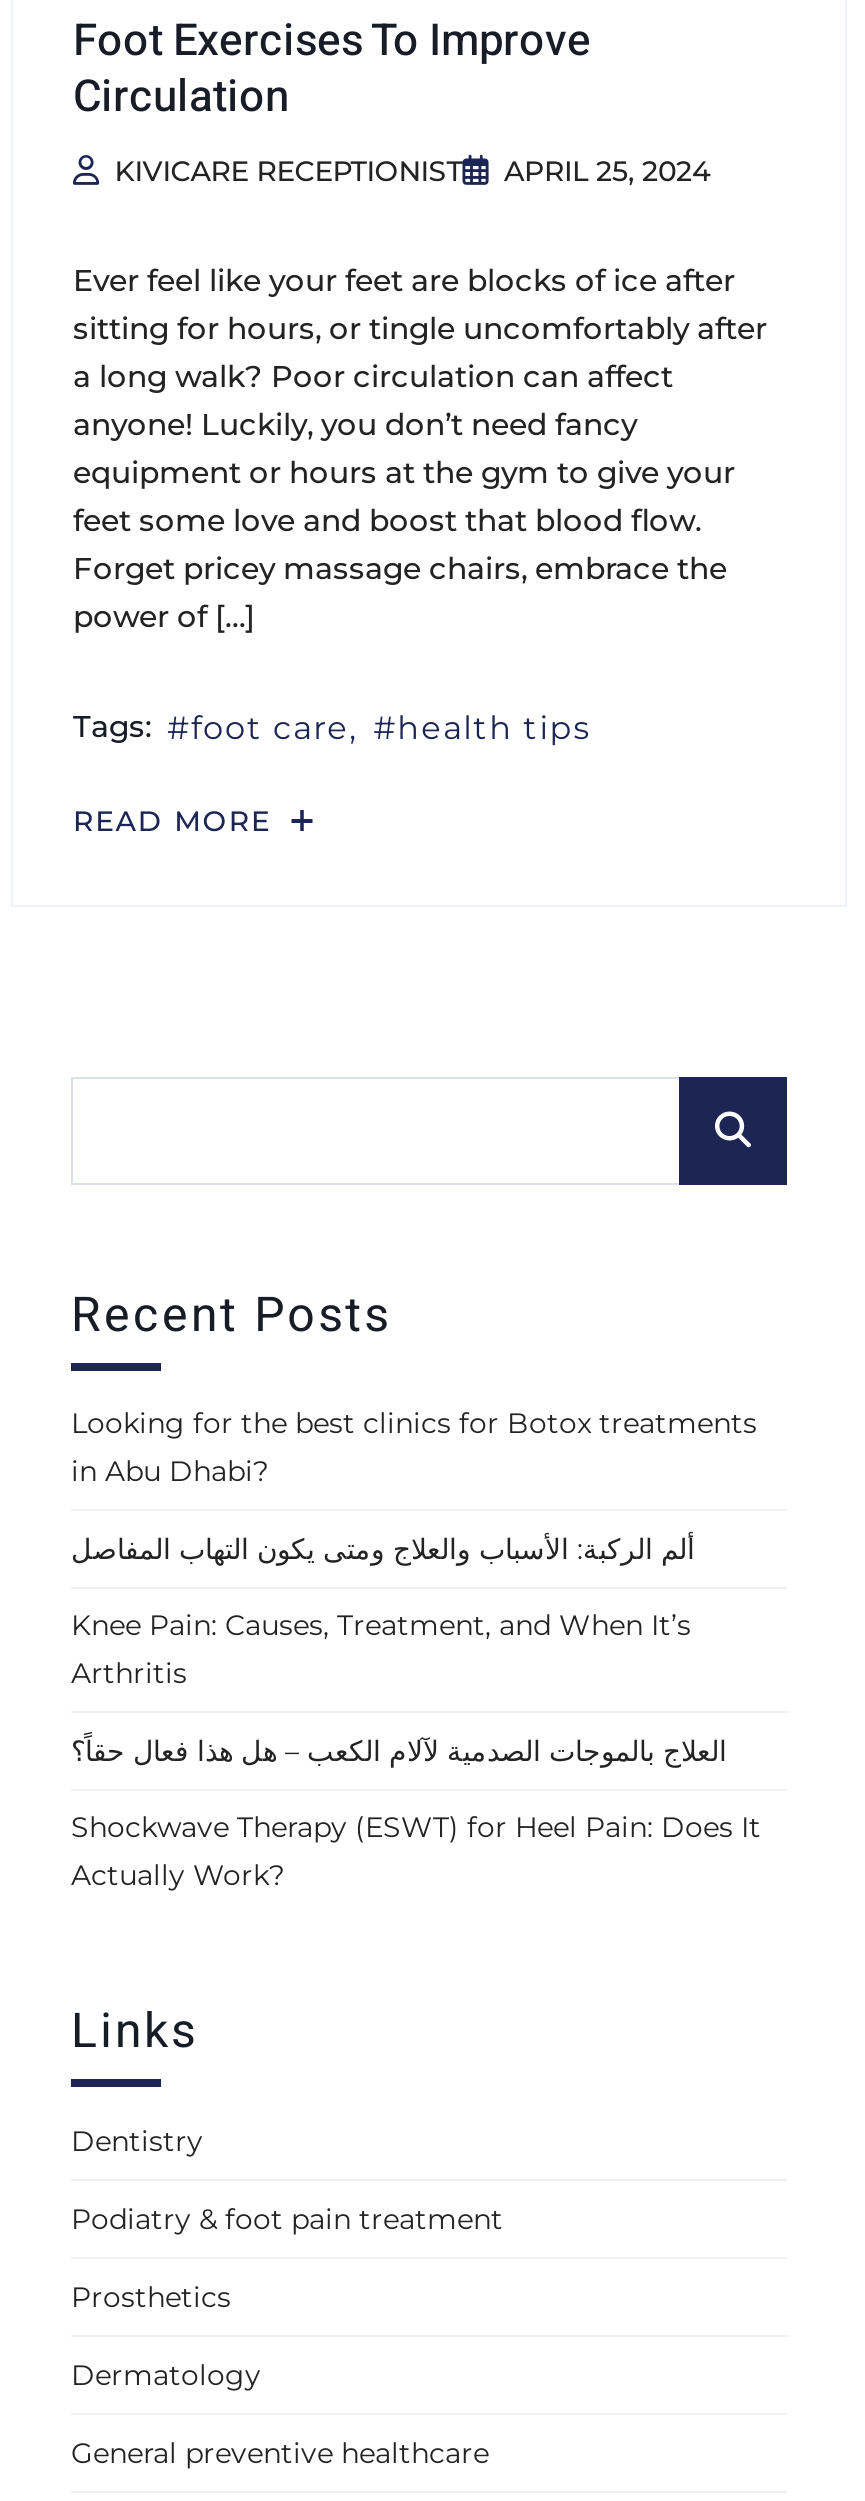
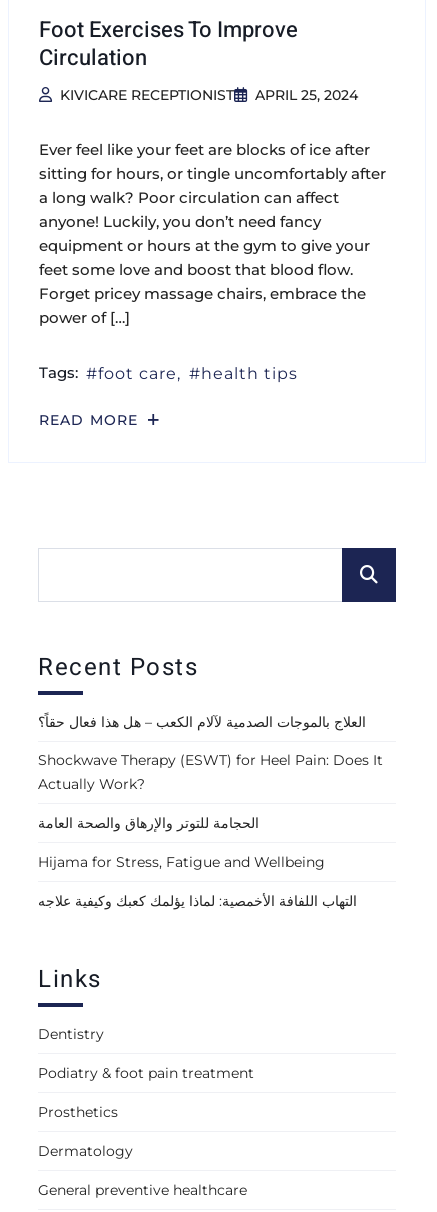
[71,1405,757,1691] Looking for the best clinics for Botox treatments | in Abu Dhabi? | ألم الركبة: الأسباب والعلاج ومتى يكون التهاب المفاصل | Knee Pain: Causes, Treatment, and When It’s | Arthritis -> none
moved [71,1733,761,1893] -> [38,713,383,793]: العلاج بالموجات الصدمية لآلام الكعب – هل هذا فعال حقاً؟ | Shockwave Therapy (ESWT) for Heel Pain: Does It | Actually Work?
none -> [38,814,357,910] الحجامة للتوتر والإرهاق والصحة العامة | Hijama for Stress, Fatigue and Wellbeing | التهاب اللفافة الأخمصية: لماذا يؤلمك كعبك وكيفية علاجه

